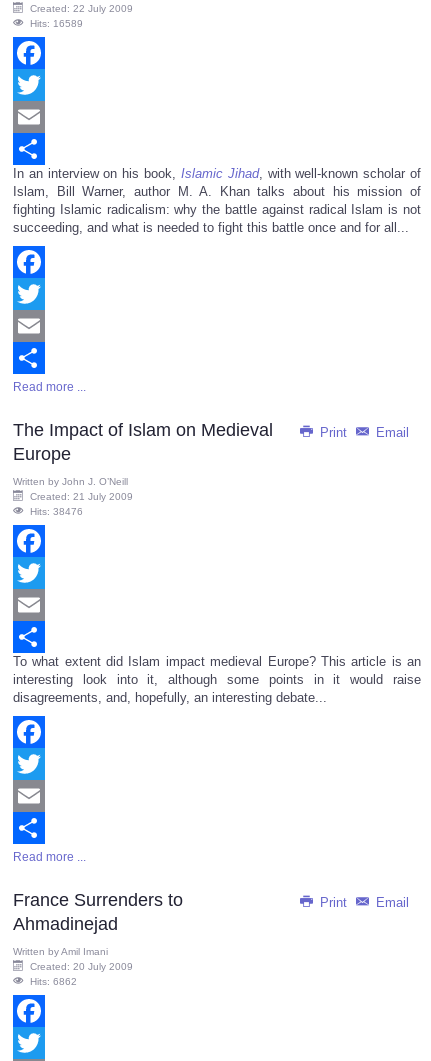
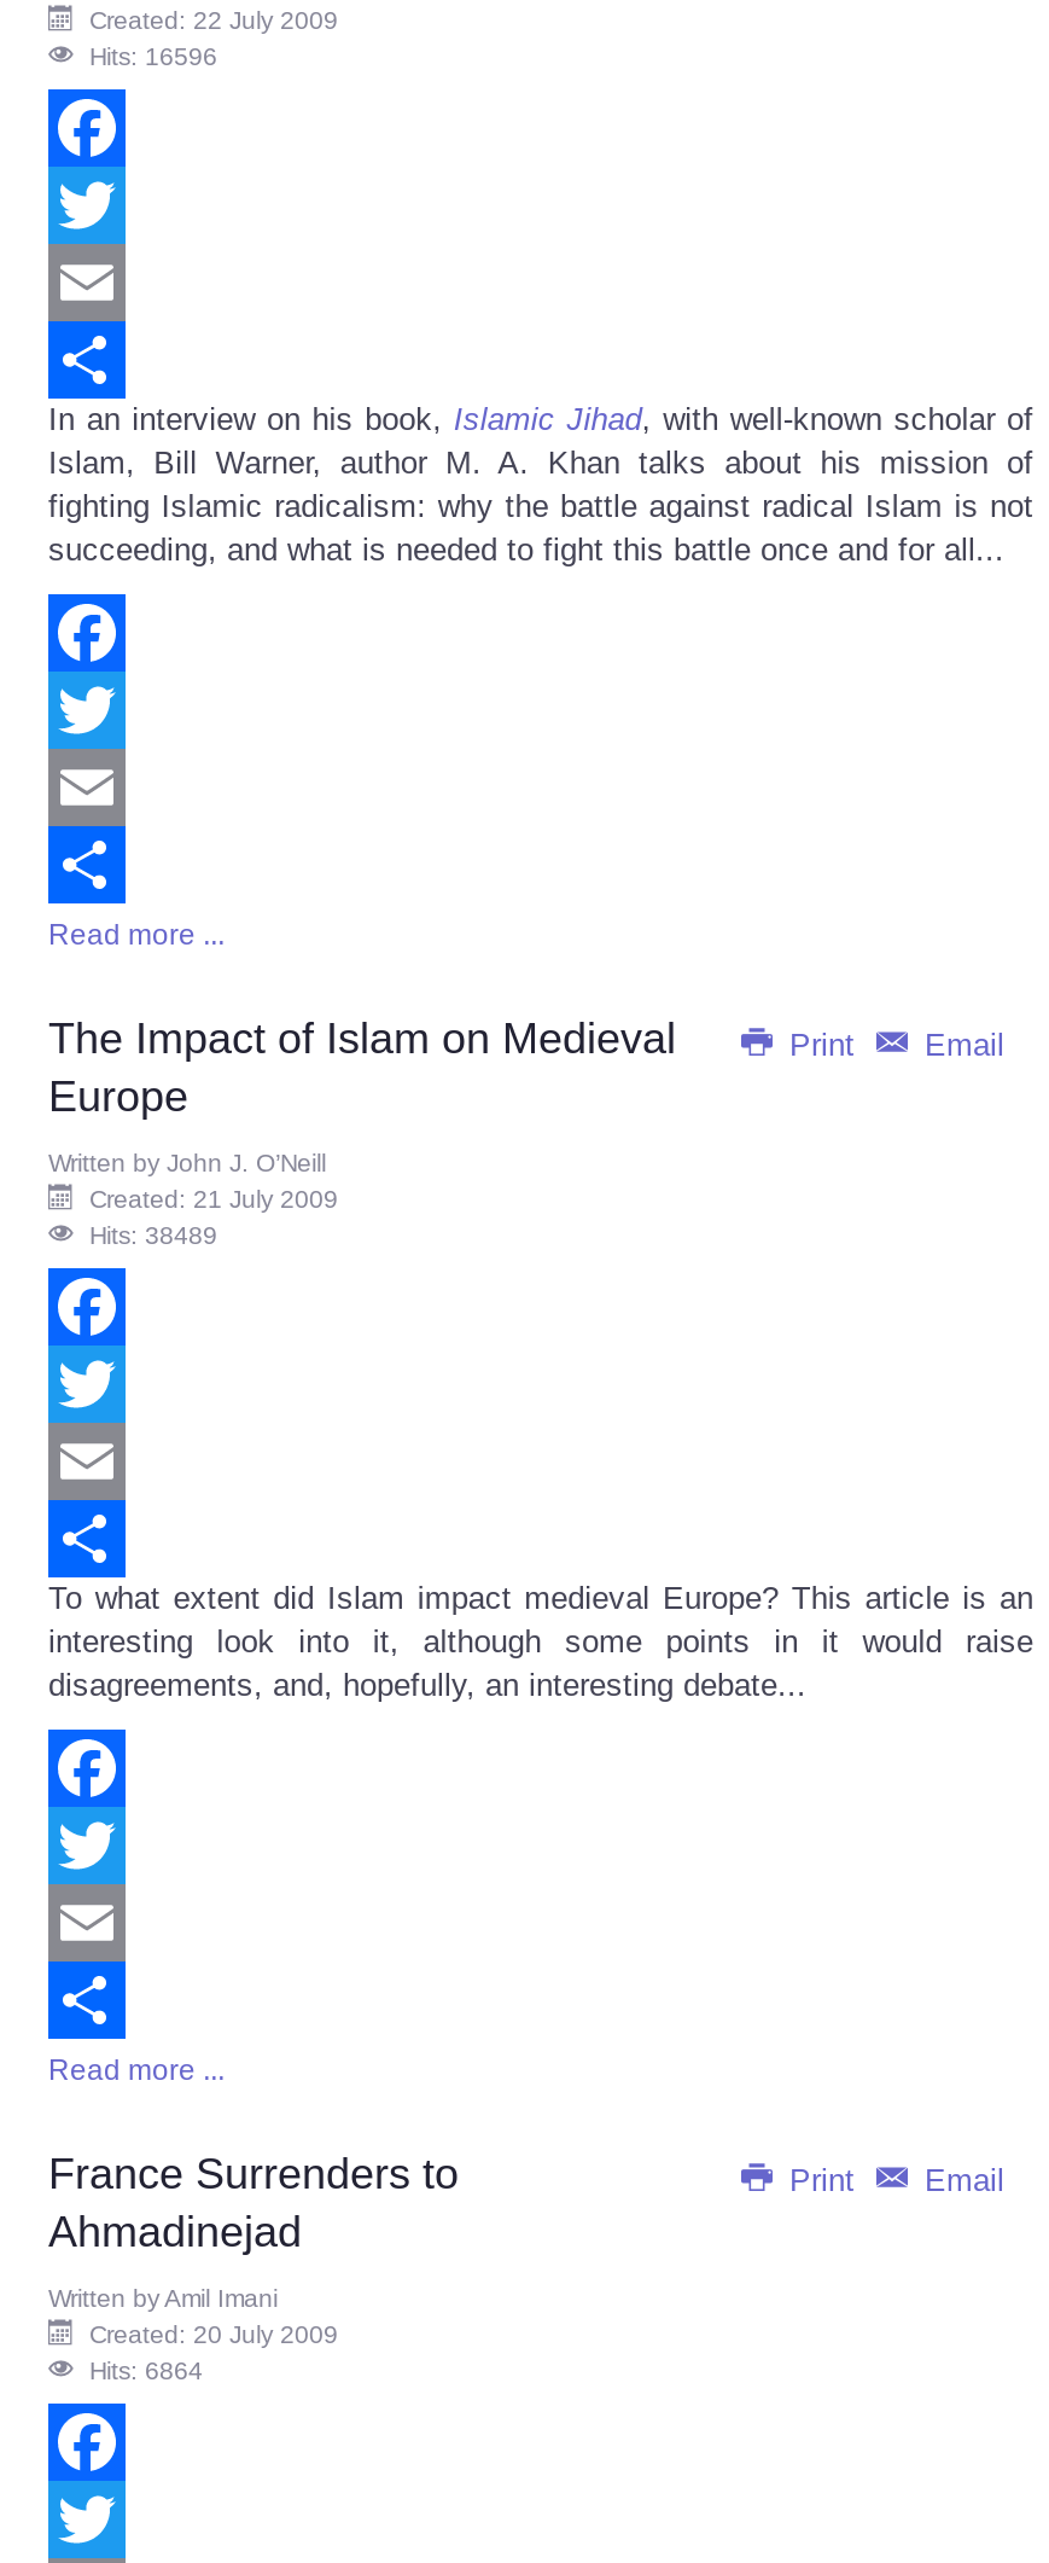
[30,18,83,29] Hits: 16589 -> [89,44,217,71] Hits: 16596
[30,506,83,517] Hits: 38476 -> [89,1223,217,1249] Hits: 38489
[30,976,77,987] Hits: 6862 -> [89,2358,203,2385] Hits: 6864

